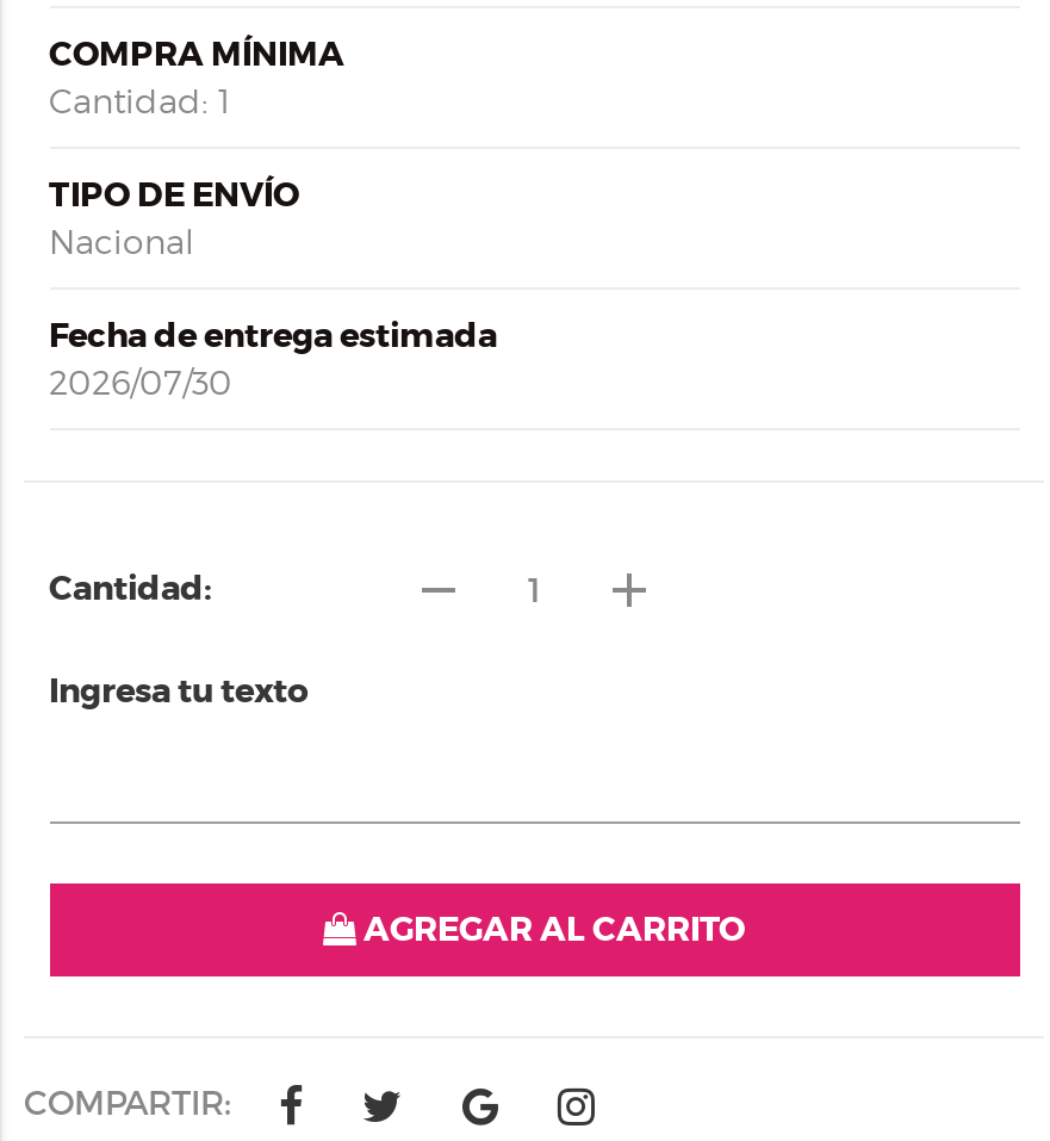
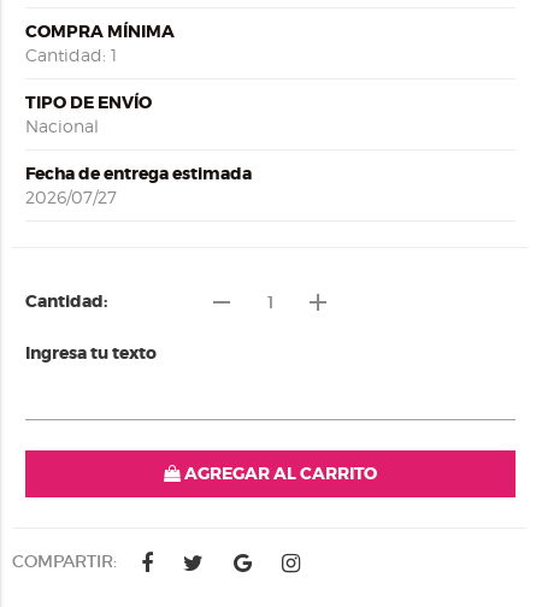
[49,360,232,401] 2026/07/30 -> [25,186,116,207] 2026/07/27

